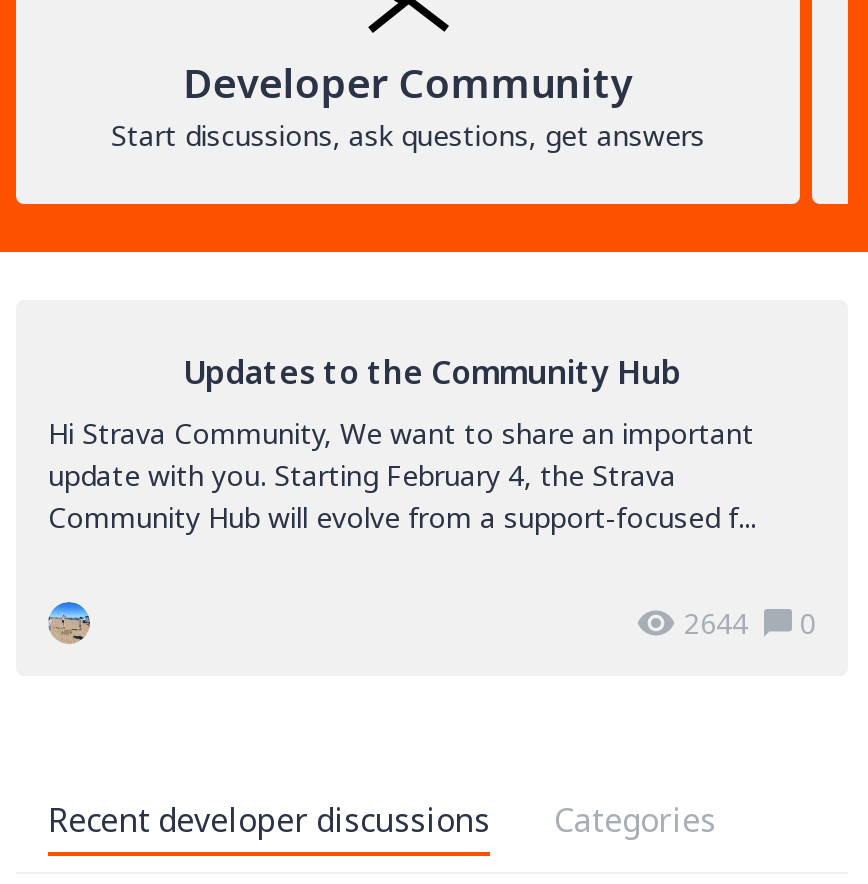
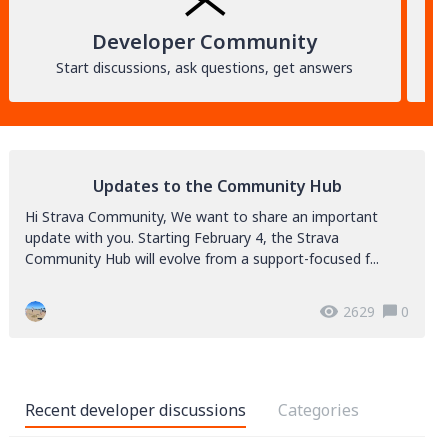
[684,604,816,642] 2644 0 -> [343,302,409,321] 2629 0

